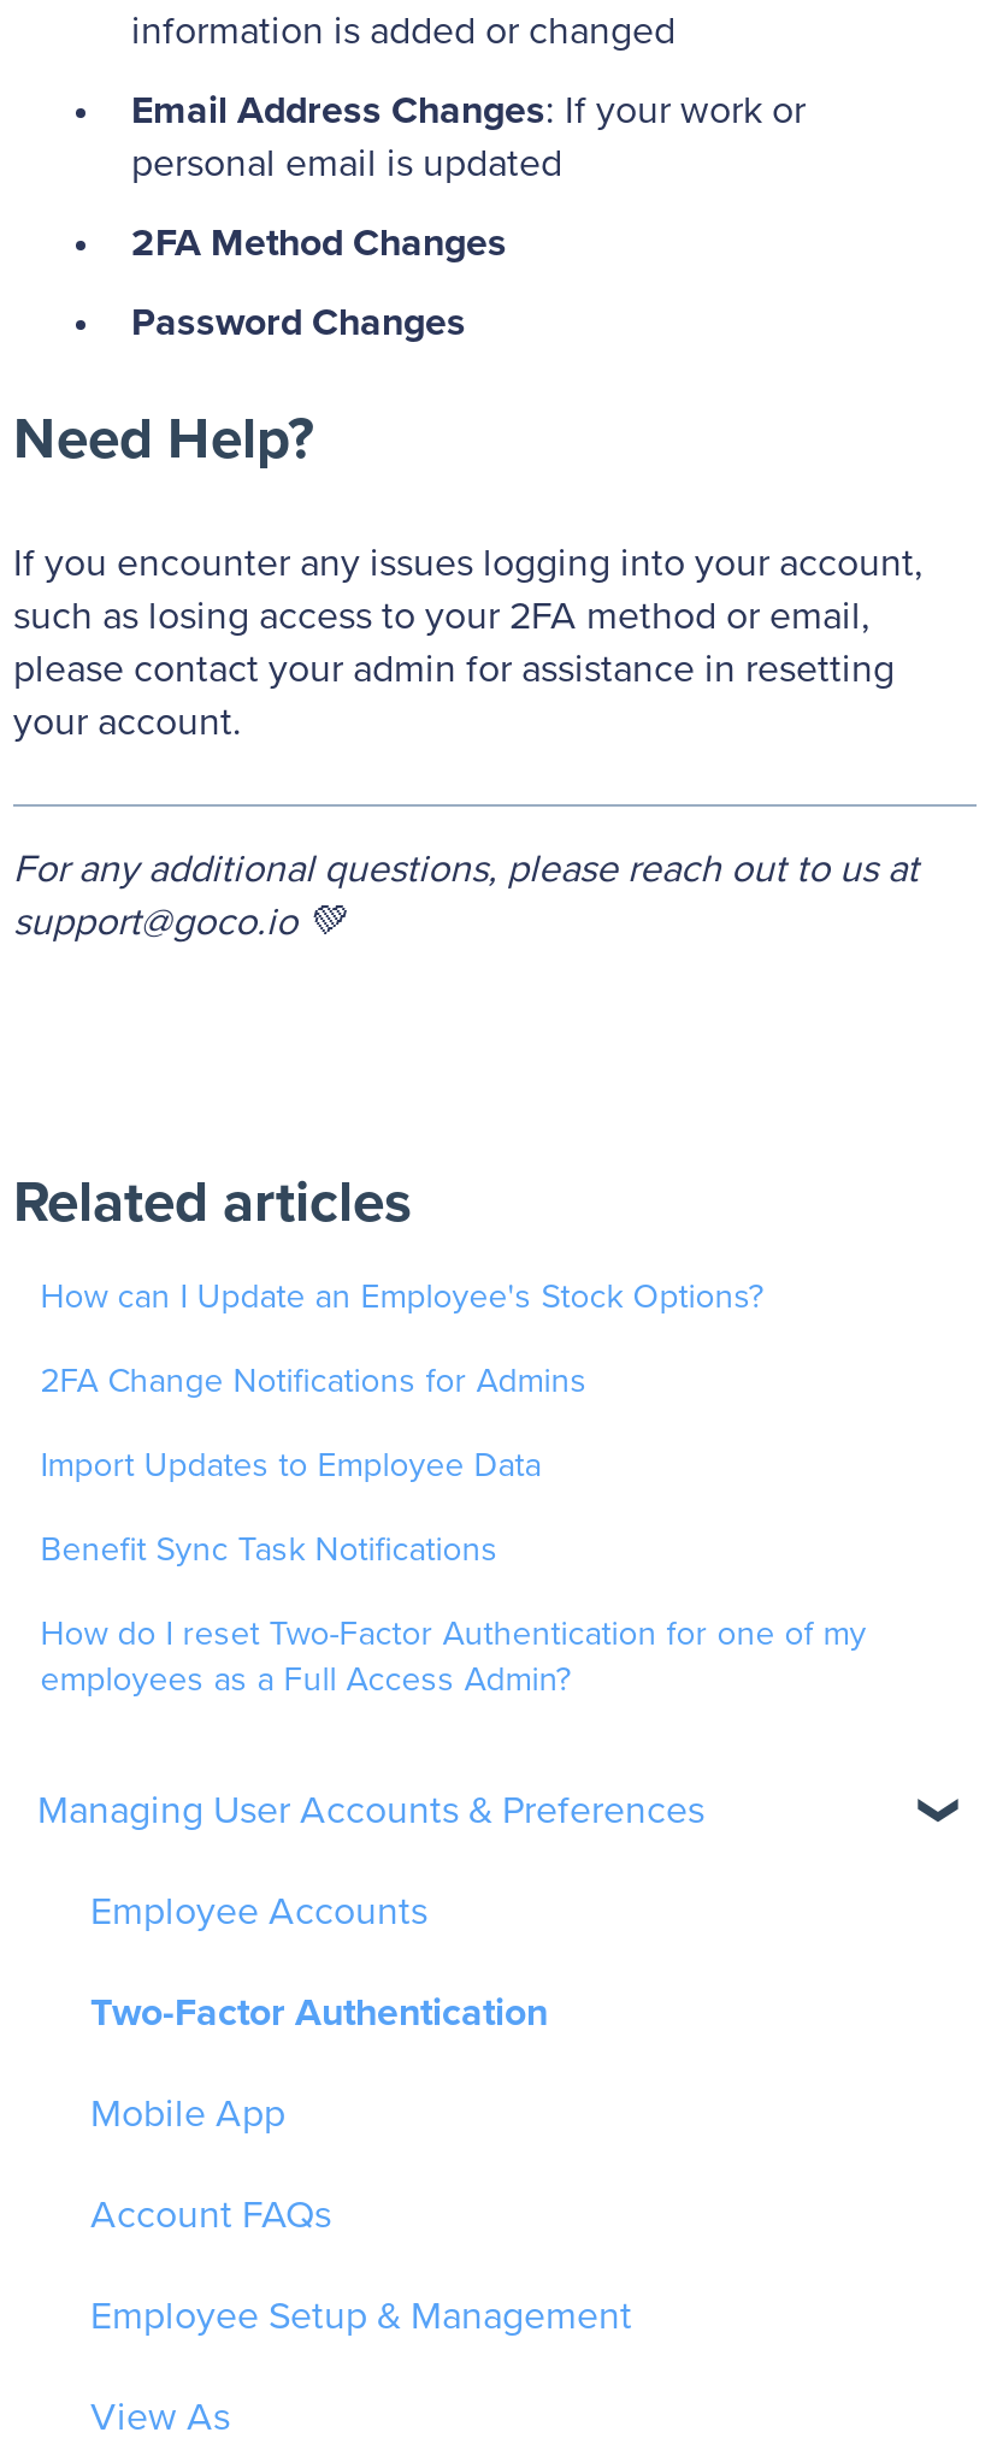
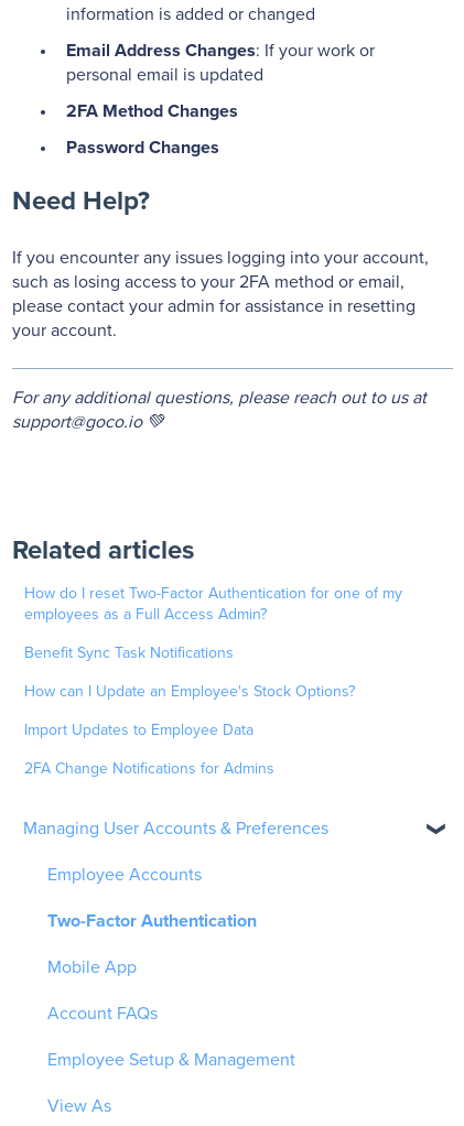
moved [40,1281,763,1568] -> [24,646,355,777]: Benefit Sync Task Notifications | How can I Update an Employee's Stock Options? | Import Updates to Employee Data | 2FA Change Notifications for Admins
moved [40,1619,866,1698] -> [24,586,403,623]: How do I reset Two-Factor Authentication for one of my | employees as a Full Access Admin?

